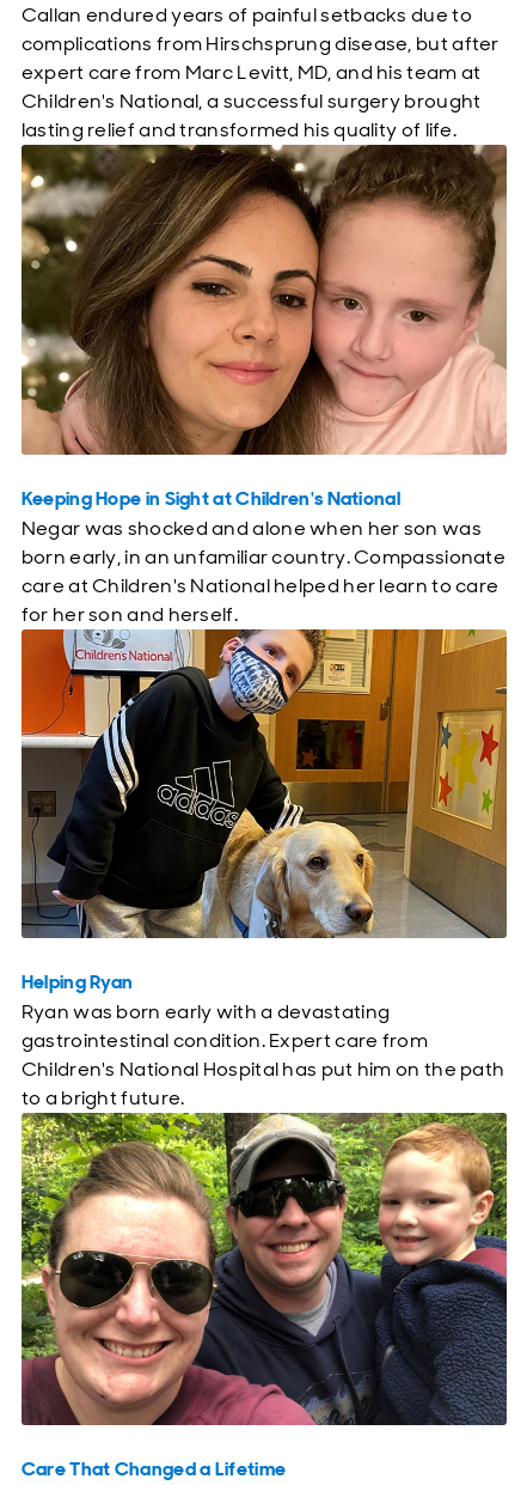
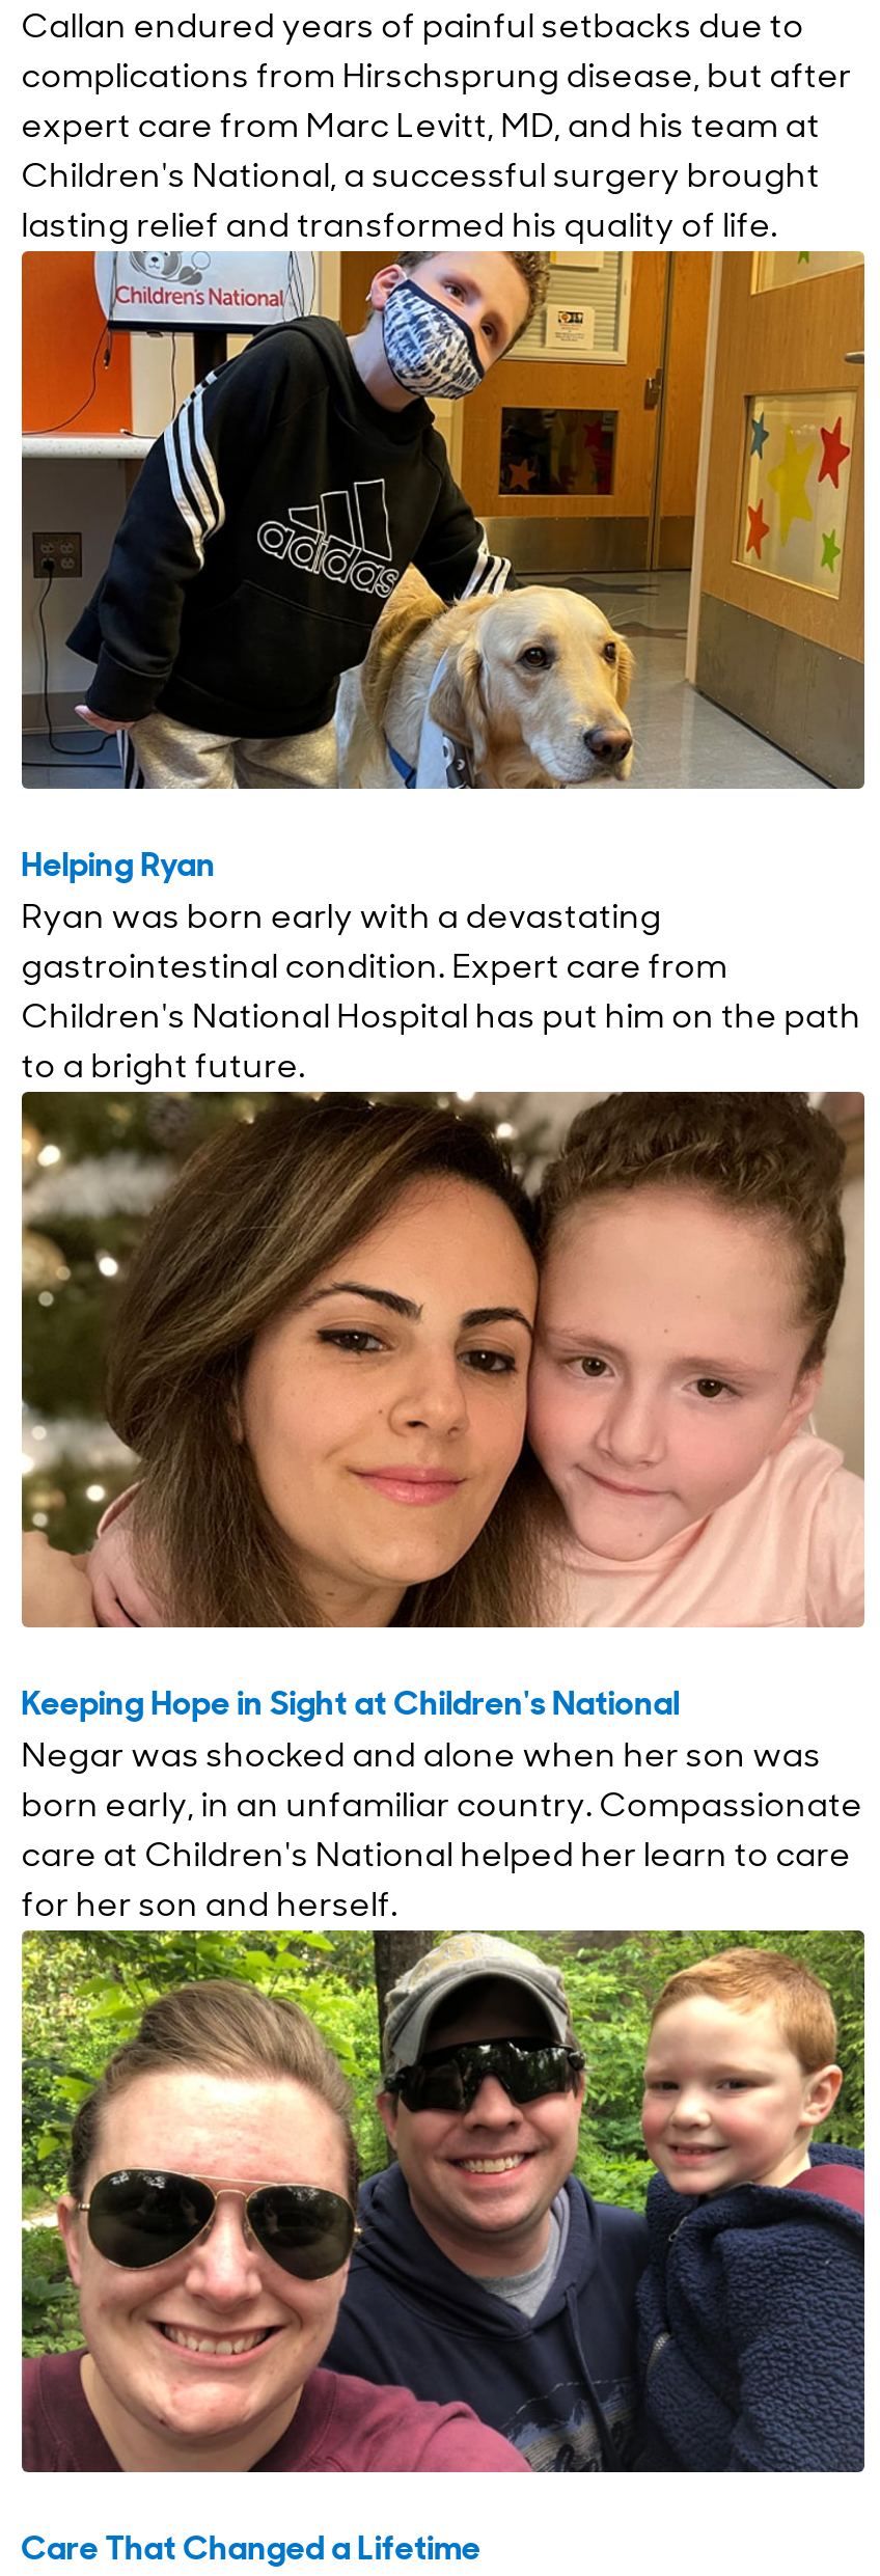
moved [19,142,508,627] -> [18,1088,867,1927]: [image] | Keeping Hope in Sight at Children's National | Negar was shocked and alone when her son was | born early, in an unfamiliar country. Compassionate | care at Children's National helped her learn to care | for her son and herself.
moved [20,628,507,1111] -> [20,249,867,1087]: [image] | Helping Ryan | Ryan was born early with a devastating | gastrointestinal condition. Expert care from | Children's National Hospital has put him on the path | to a bright future.

